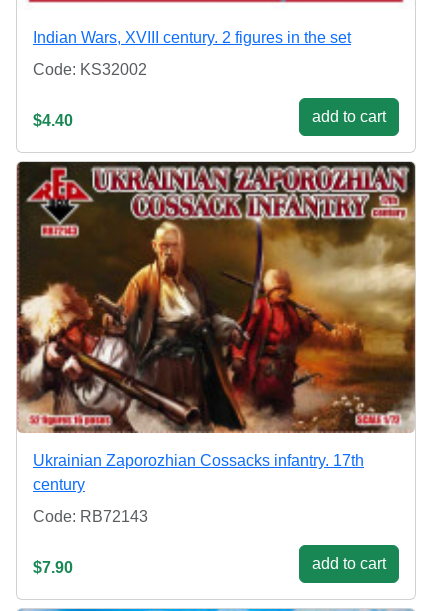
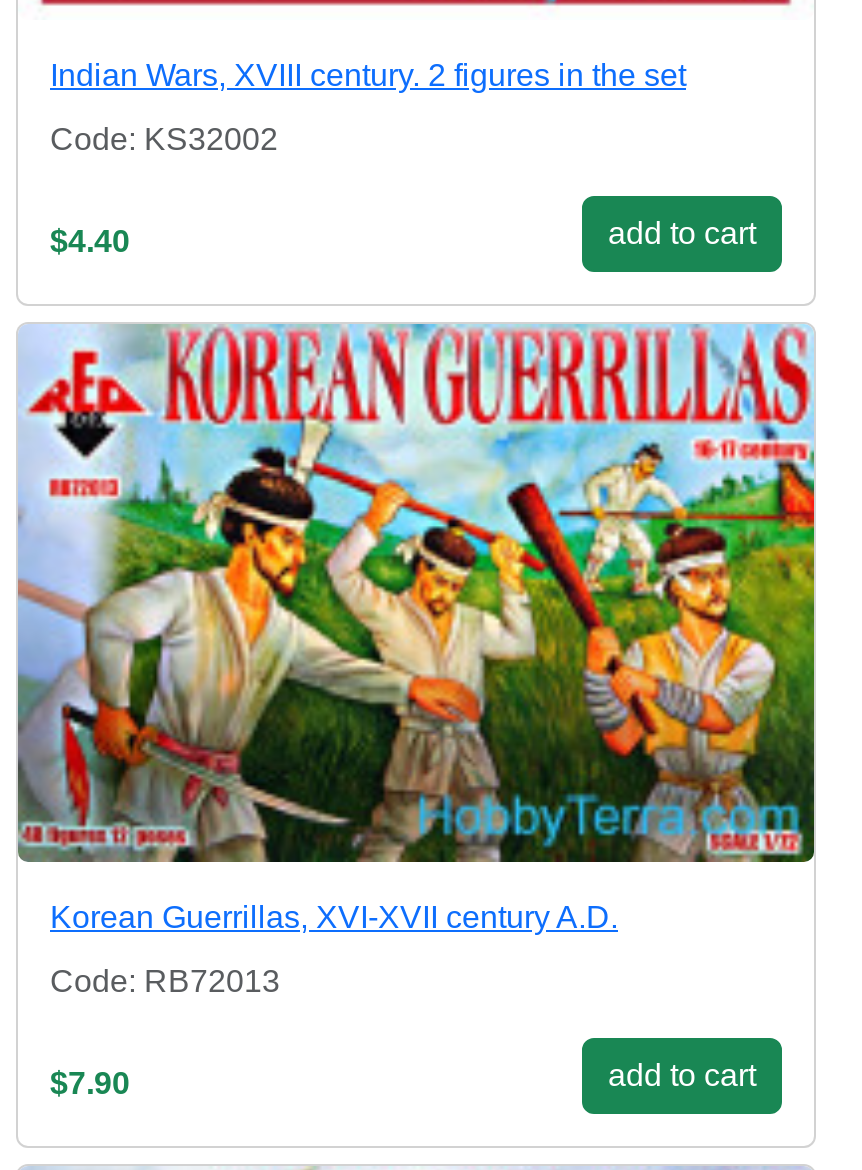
[16,161,416,493] [image] | Ukrainian Zaporozhian Cossacks infantry. 17th | century -> [16,322,816,934] [image] | Korean Guerrillas, XVI-XVII century A.D.
[33,508,148,525] Code: RB72143 -> [50,964,280,998] Code: RB72013

